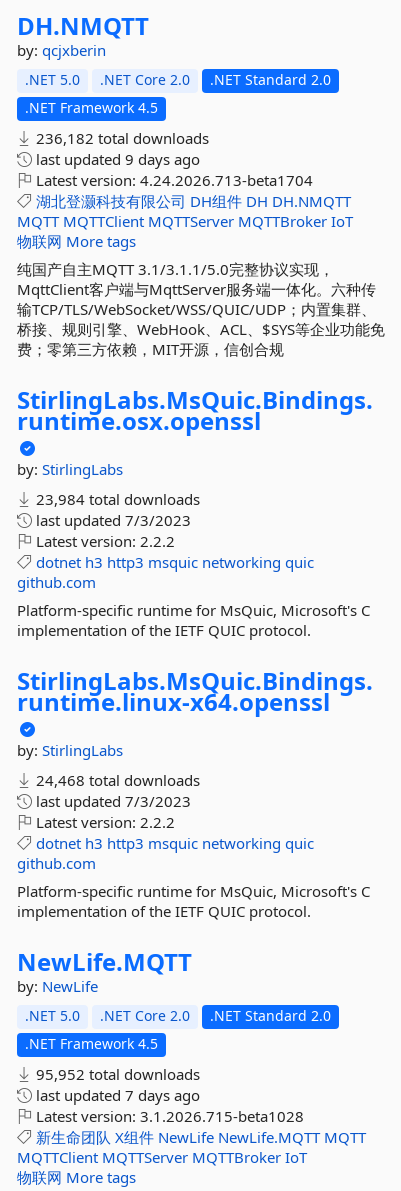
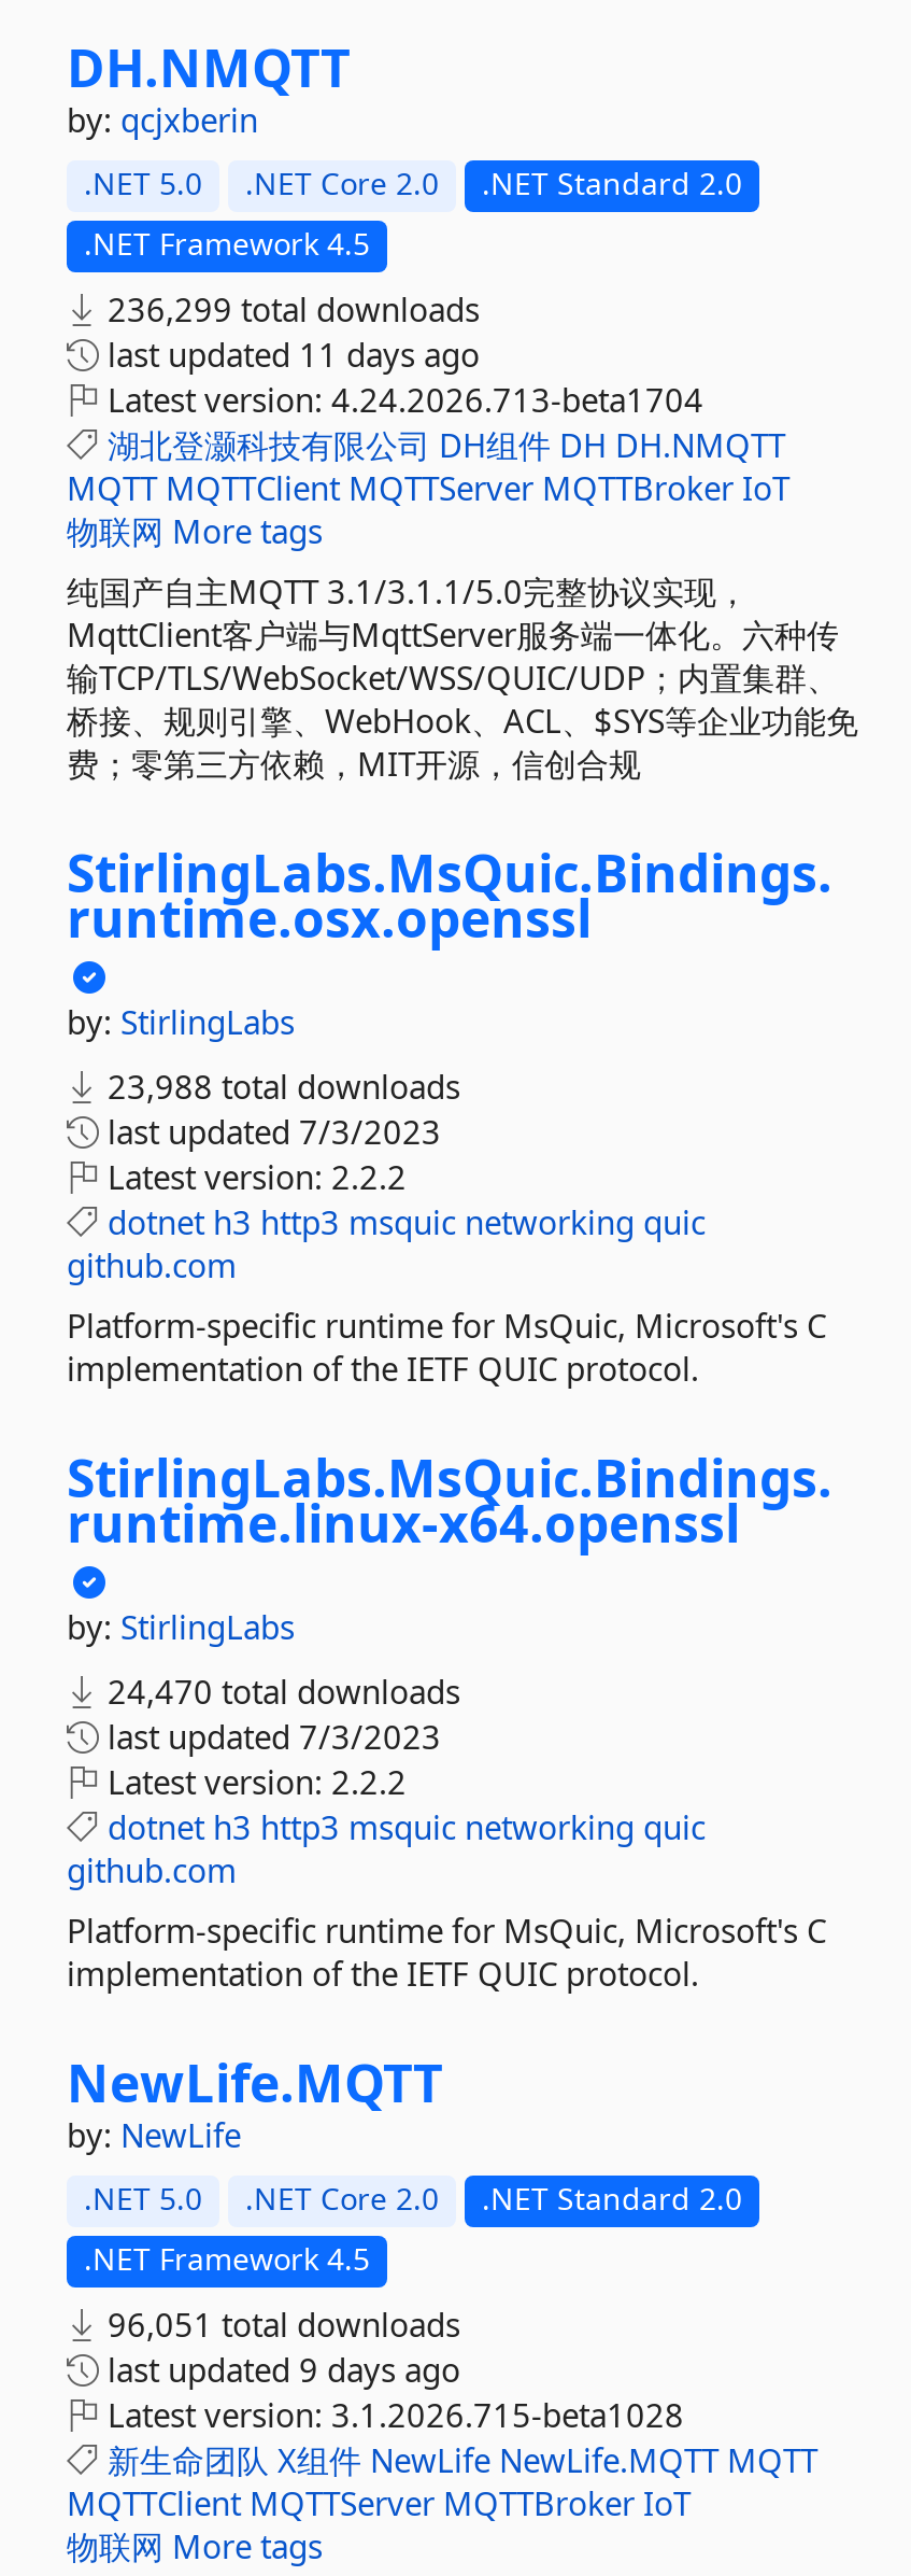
none -> [99,333,480,376] last updated 11 days ago
[32,128,209,148] 236,182 total downloads -> [99,287,480,330] 236,299 total downloads
moved [32,149,200,169] -> [99,2348,460,2391]: last updated 9 days ago
[32,489,200,509] 23,984 total downloads -> [99,1065,460,1108] 23,988 total downloads
[32,770,200,790] 24,468 total downloads -> [99,1670,460,1713] 24,470 total downloads
[32,1064,200,1084] 95,952 total downloads -> [99,2303,460,2346] 96,051 total downloads
[32,1085,200,1105] last updated 7 days ago -> none

